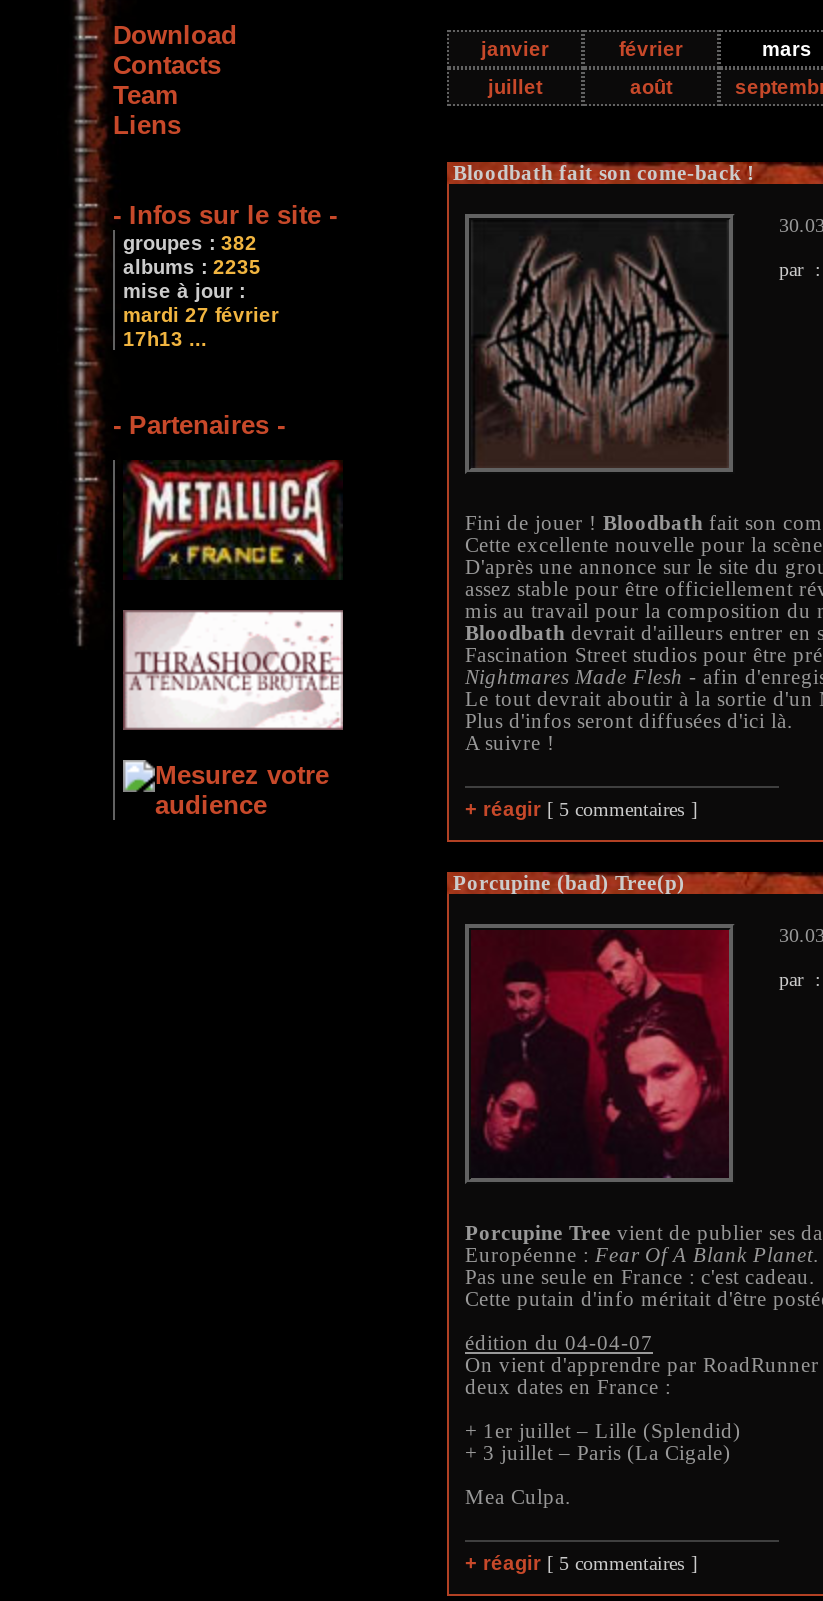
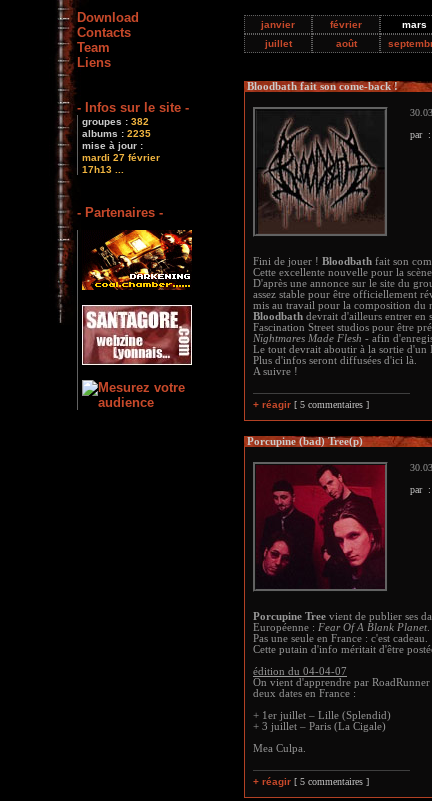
[123,460,343,580] [image] -> [81,229,193,291] [image]
[123,610,343,728] [image] -> [81,304,192,366] [image]

